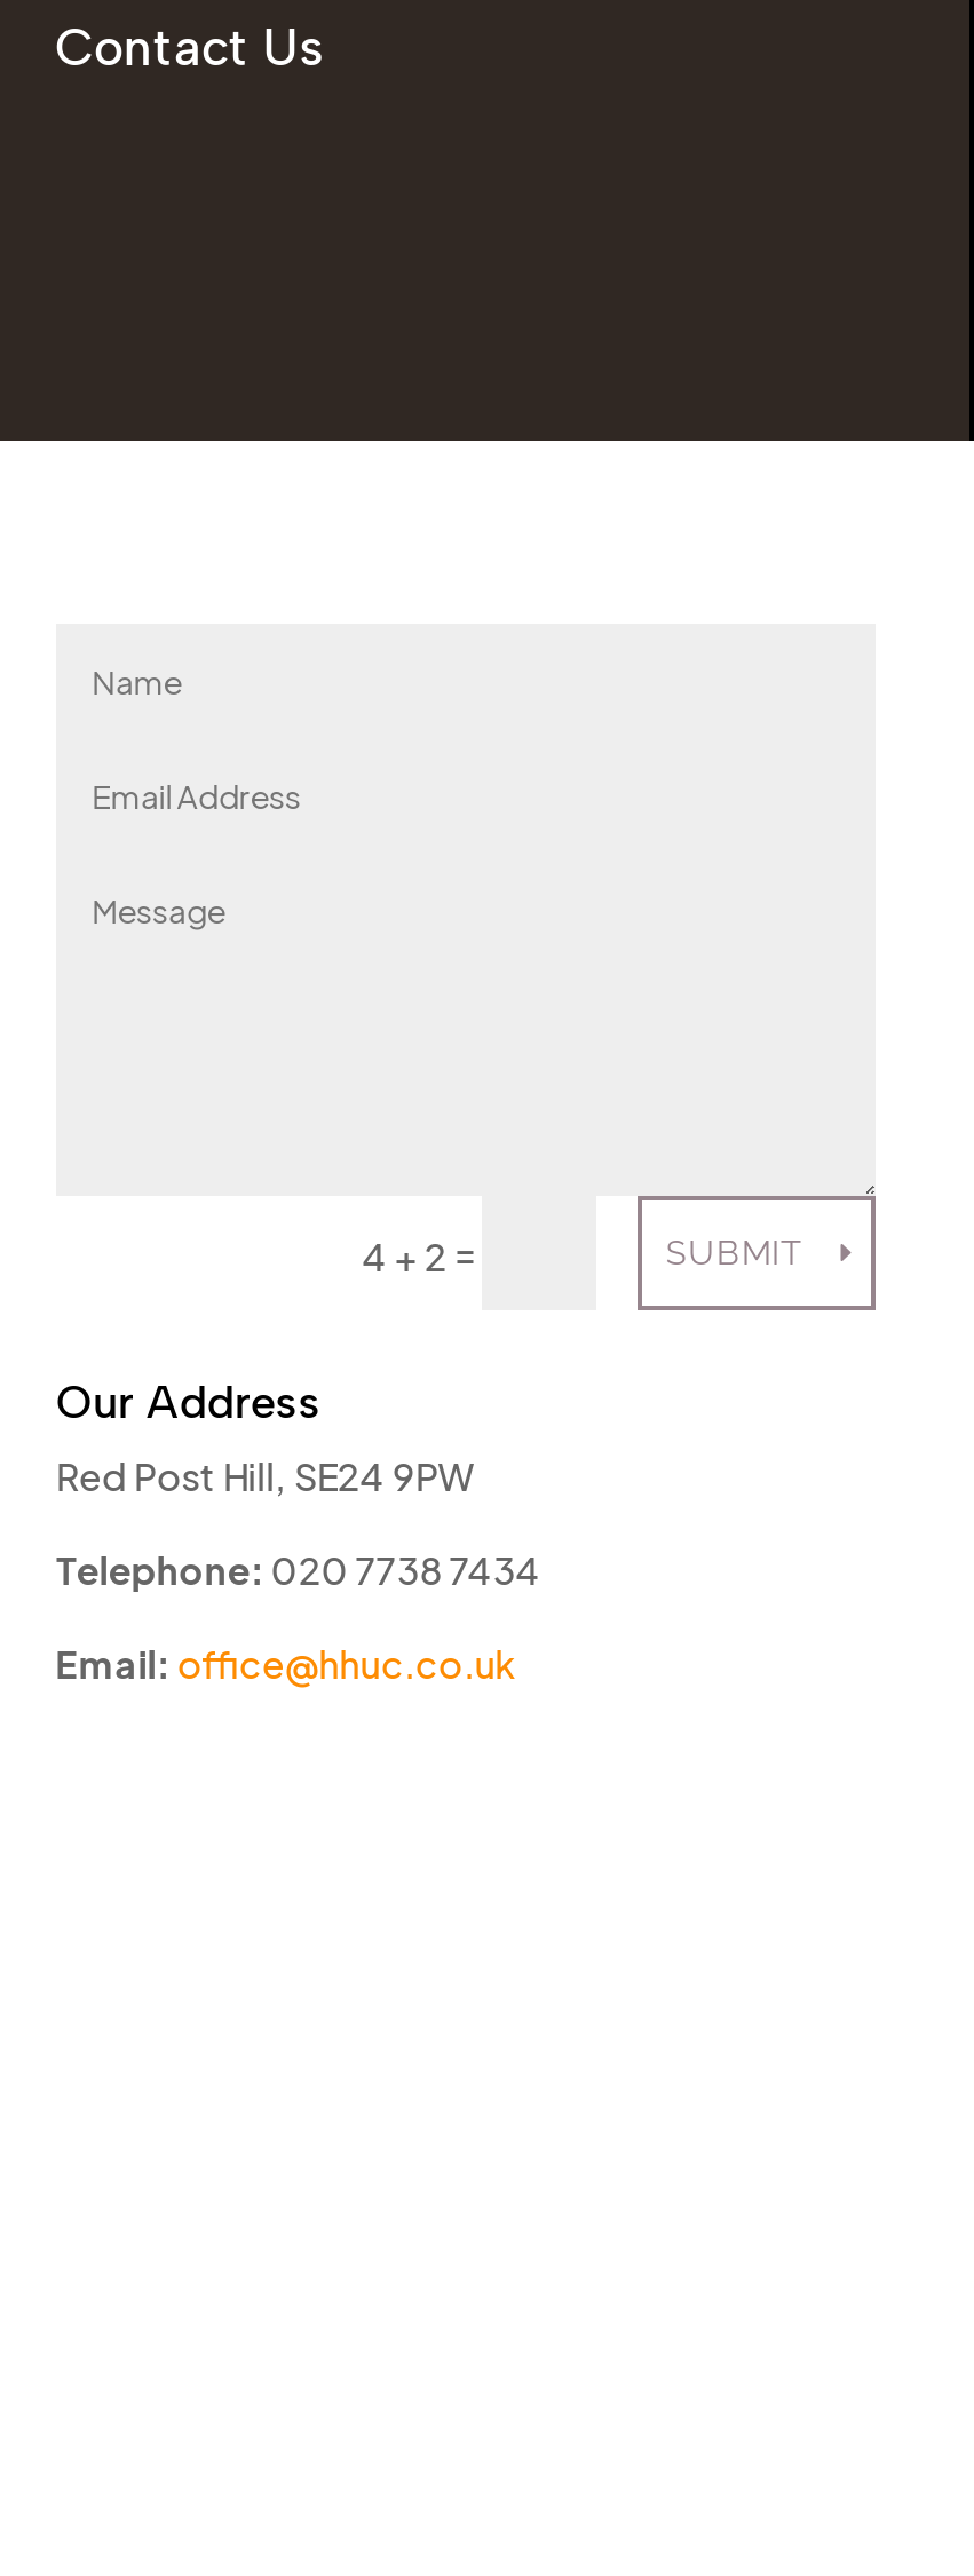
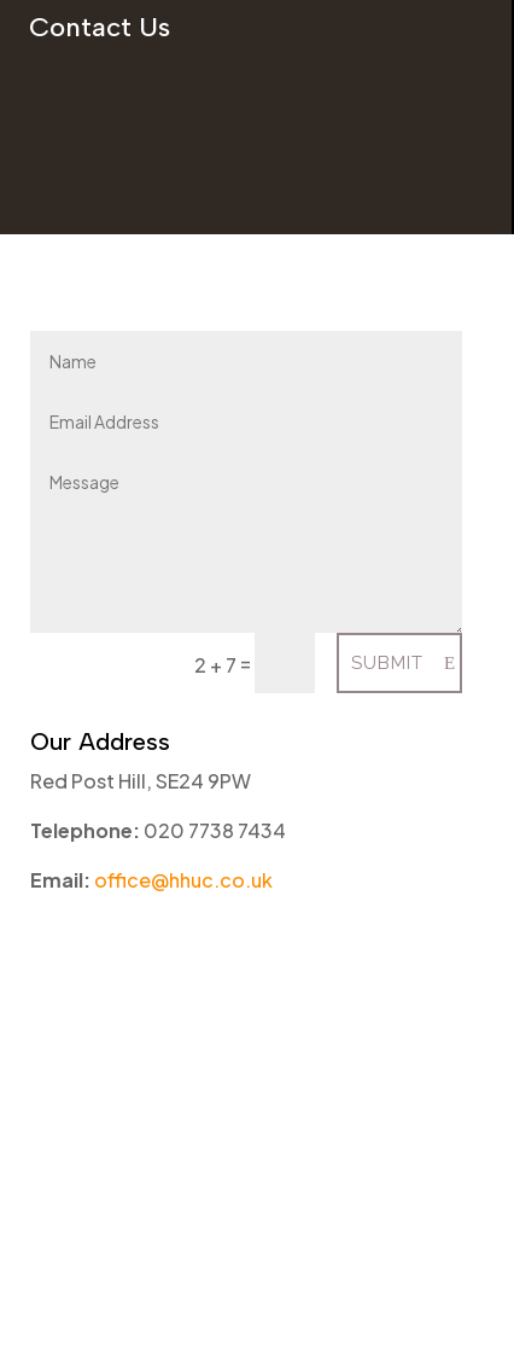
[362,1228,481,1281] 4 + 2 = -> [194,650,254,678] 2 + 7 =

